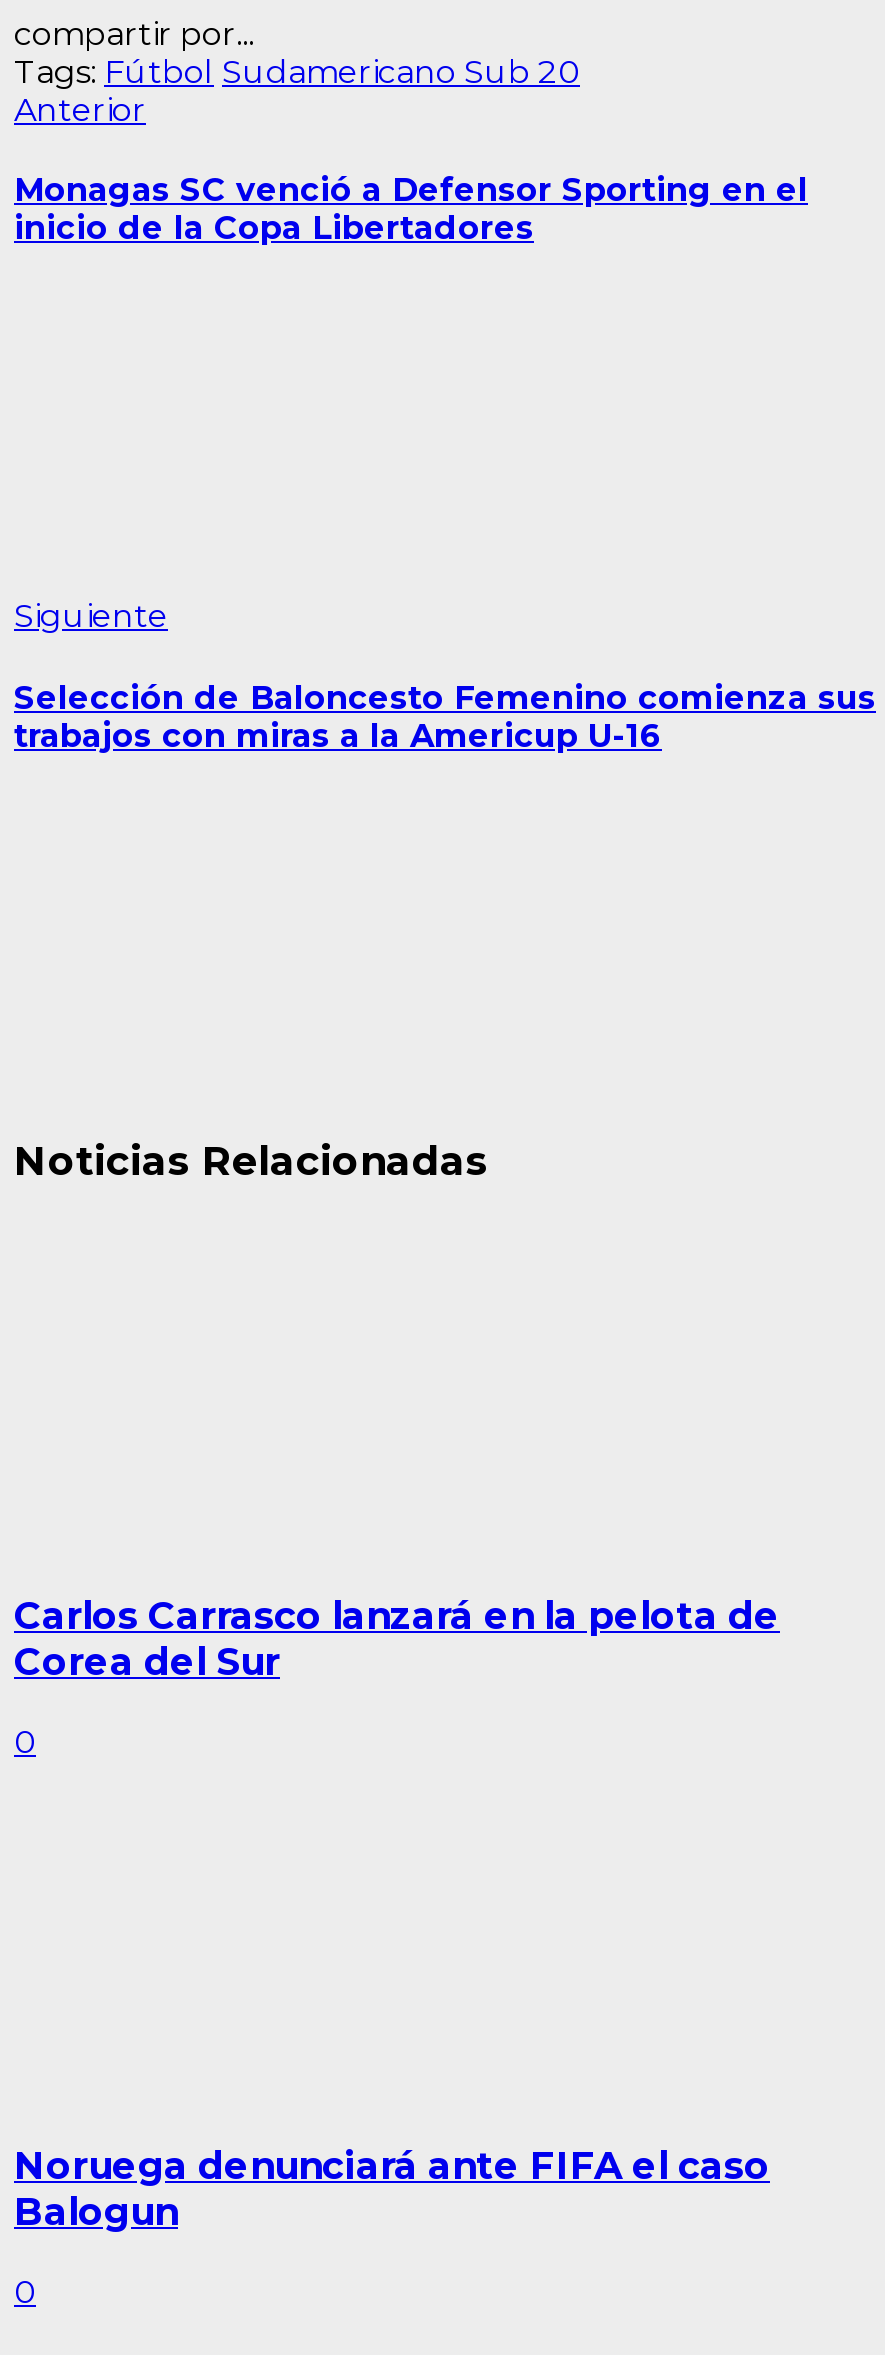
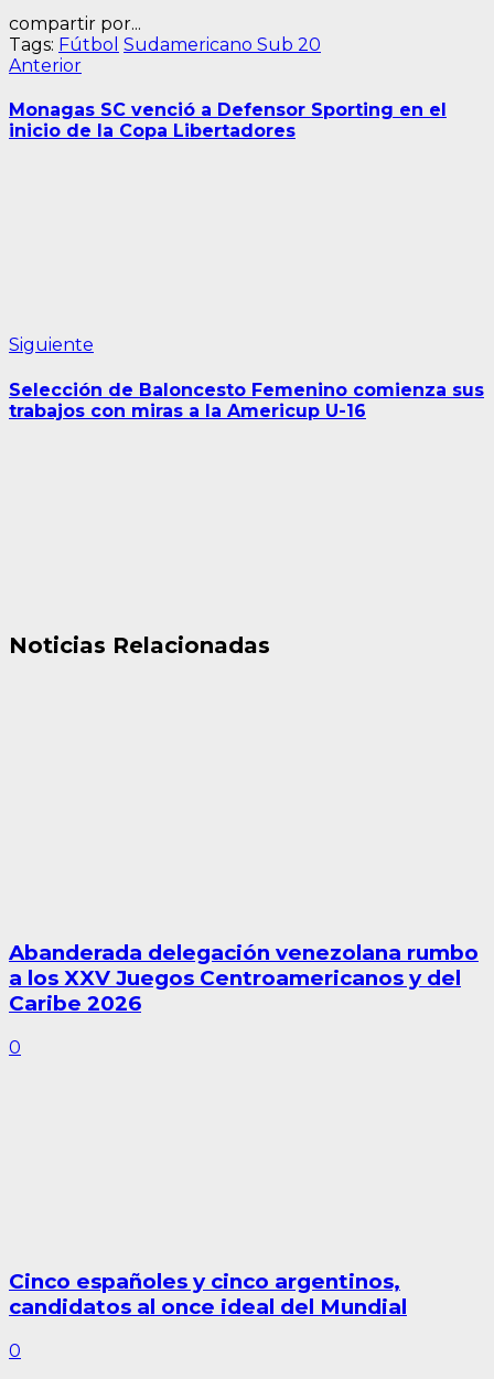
[14,1593,780,1685] Carlos Carrasco lanzará en la pelota de | Corea del Sur -> [9,940,479,1016] Abanderada delegación venezolana rumbo | a los XXV Juegos Centroamericanos y del | Caribe 2026
[14,2143,770,2235] Noruega denunciará ante FIFA el caso | Balogun -> [9,1269,407,1320] Cinco españoles y cinco argentinos, | candidatos al once ideal del Mundial

